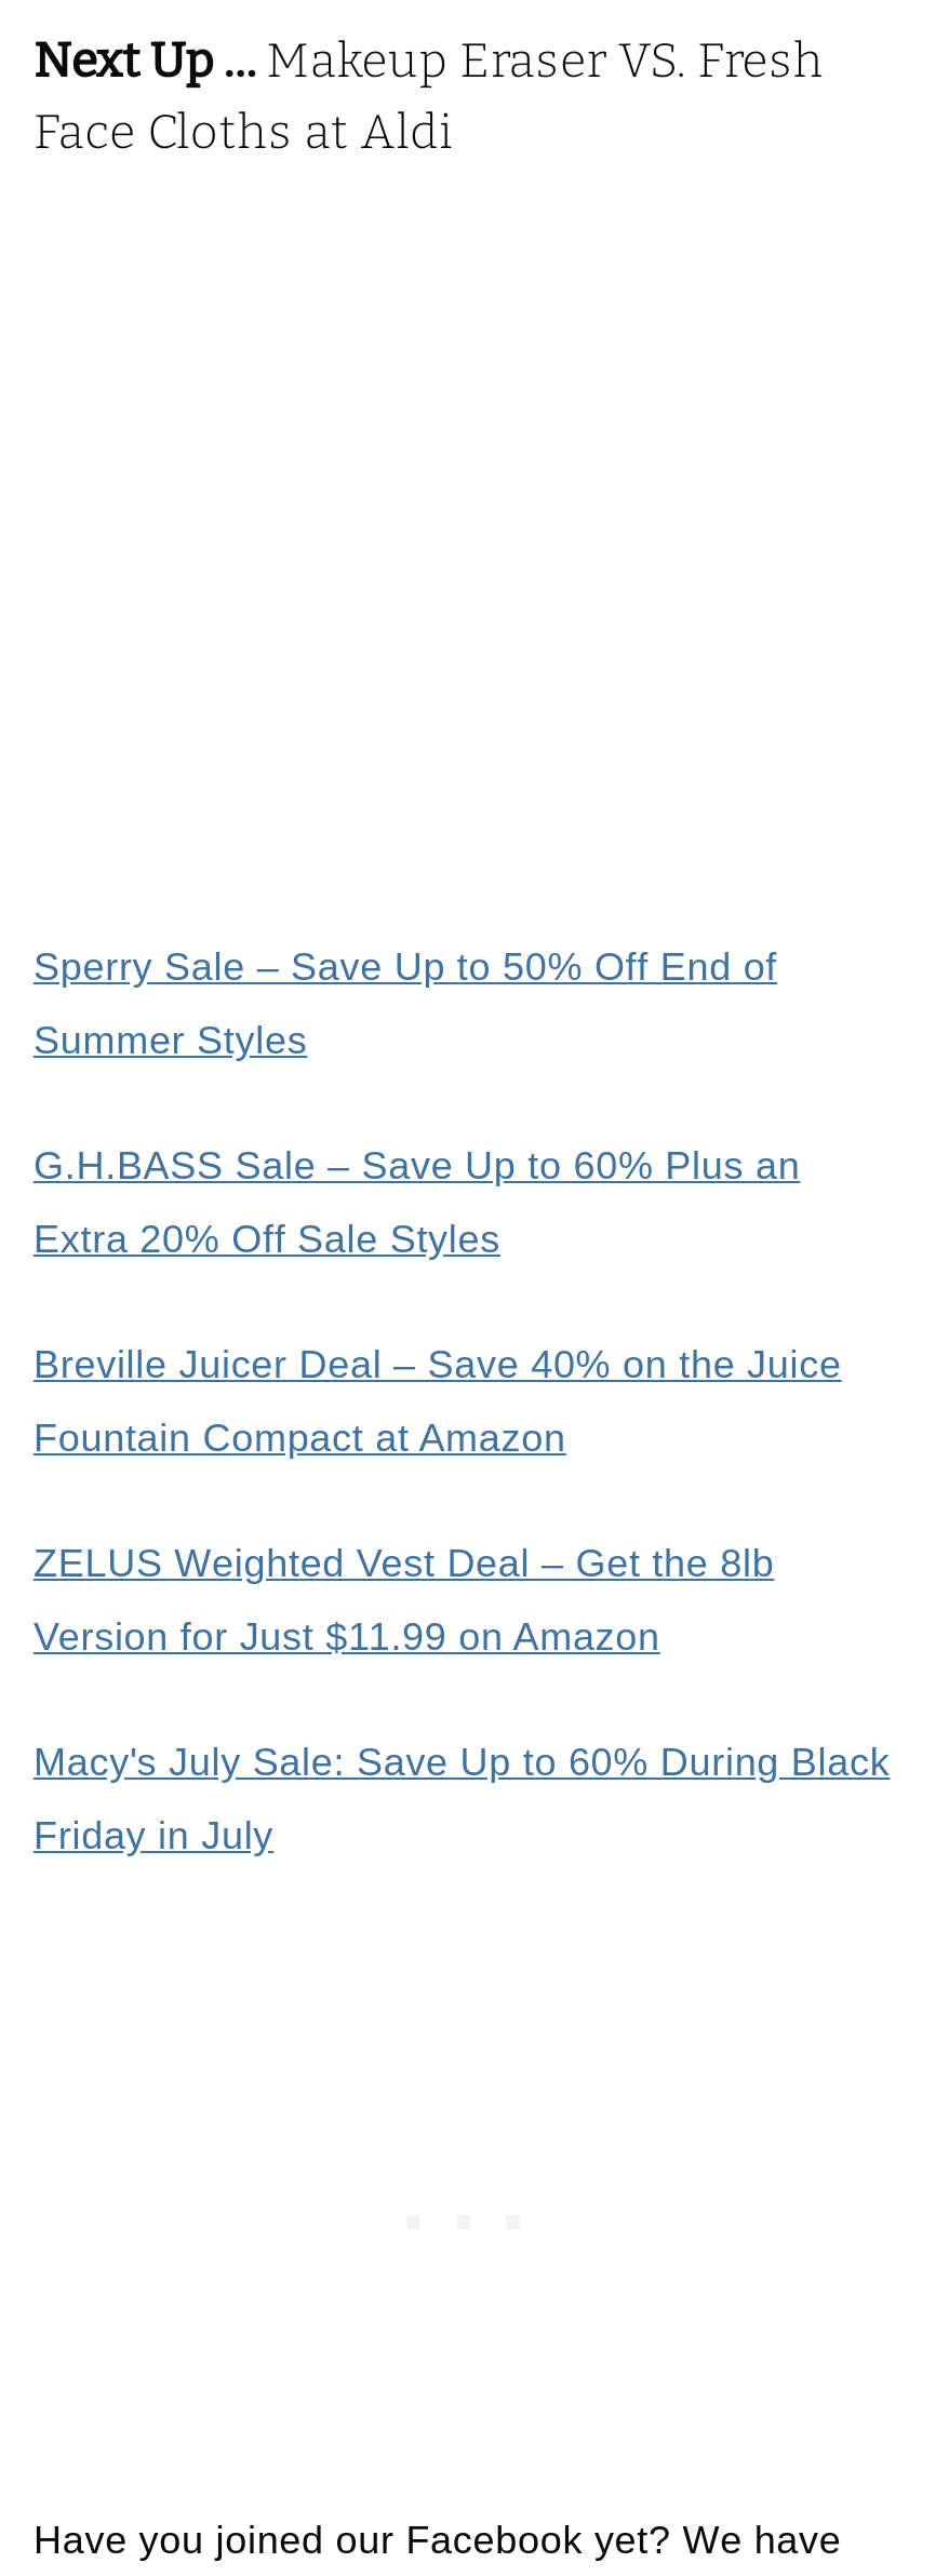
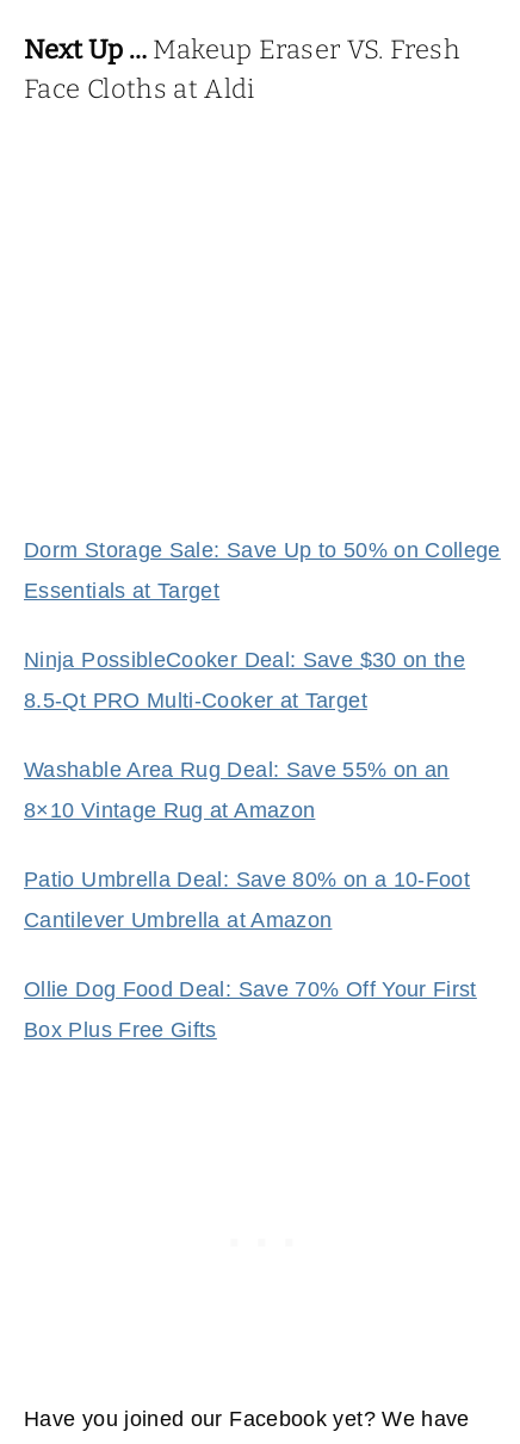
[34,946,777,989] Sperry Sale – Save Up to 50% Off End of -> [24,538,501,562] Dorm Storage Sale: Save Up to 50% on College
[34,1019,307,1062] Summer Styles -> [24,579,220,603] Essentials at Target
[34,1145,800,1188] G.H.BASS Sale – Save Up to 60% Plus an -> [24,648,465,672] Ninja PossibleCooker Deal: Save $30 on the
[34,1218,500,1261] Extra 20% Off Sale Styles -> [24,689,367,713] 8.5-Qt PRO Multi-Cooker at Target
[34,1343,842,1387] Breville Juicer Deal – Save 40% on the Juice -> [24,758,449,782] Washable Area Rug Deal: Save 55% on an
[34,1417,566,1460] Fountain Compact at Amazon -> [24,798,315,822] 8×10 Vintage Rug at Amazon
[34,1542,774,1585] ZELUS Weighted Vest Deal – Get the 8lb -> [24,868,470,892] Patio Umbrella Deal: Save 80% on a 10-Foot
[34,1616,660,1659] Version for Just $11.99 on Amazon -> [24,908,332,932] Cantilever Umbrella at Amazon
[34,1741,890,1784] Macy's July Sale: Save Up to 60% During Black -> [24,978,477,1001] Ollie Dog Food Deal: Save 70% Off Your First
[34,1814,273,1858] Friday in July -> [24,1018,217,1042] Box Plus Free Gifts

